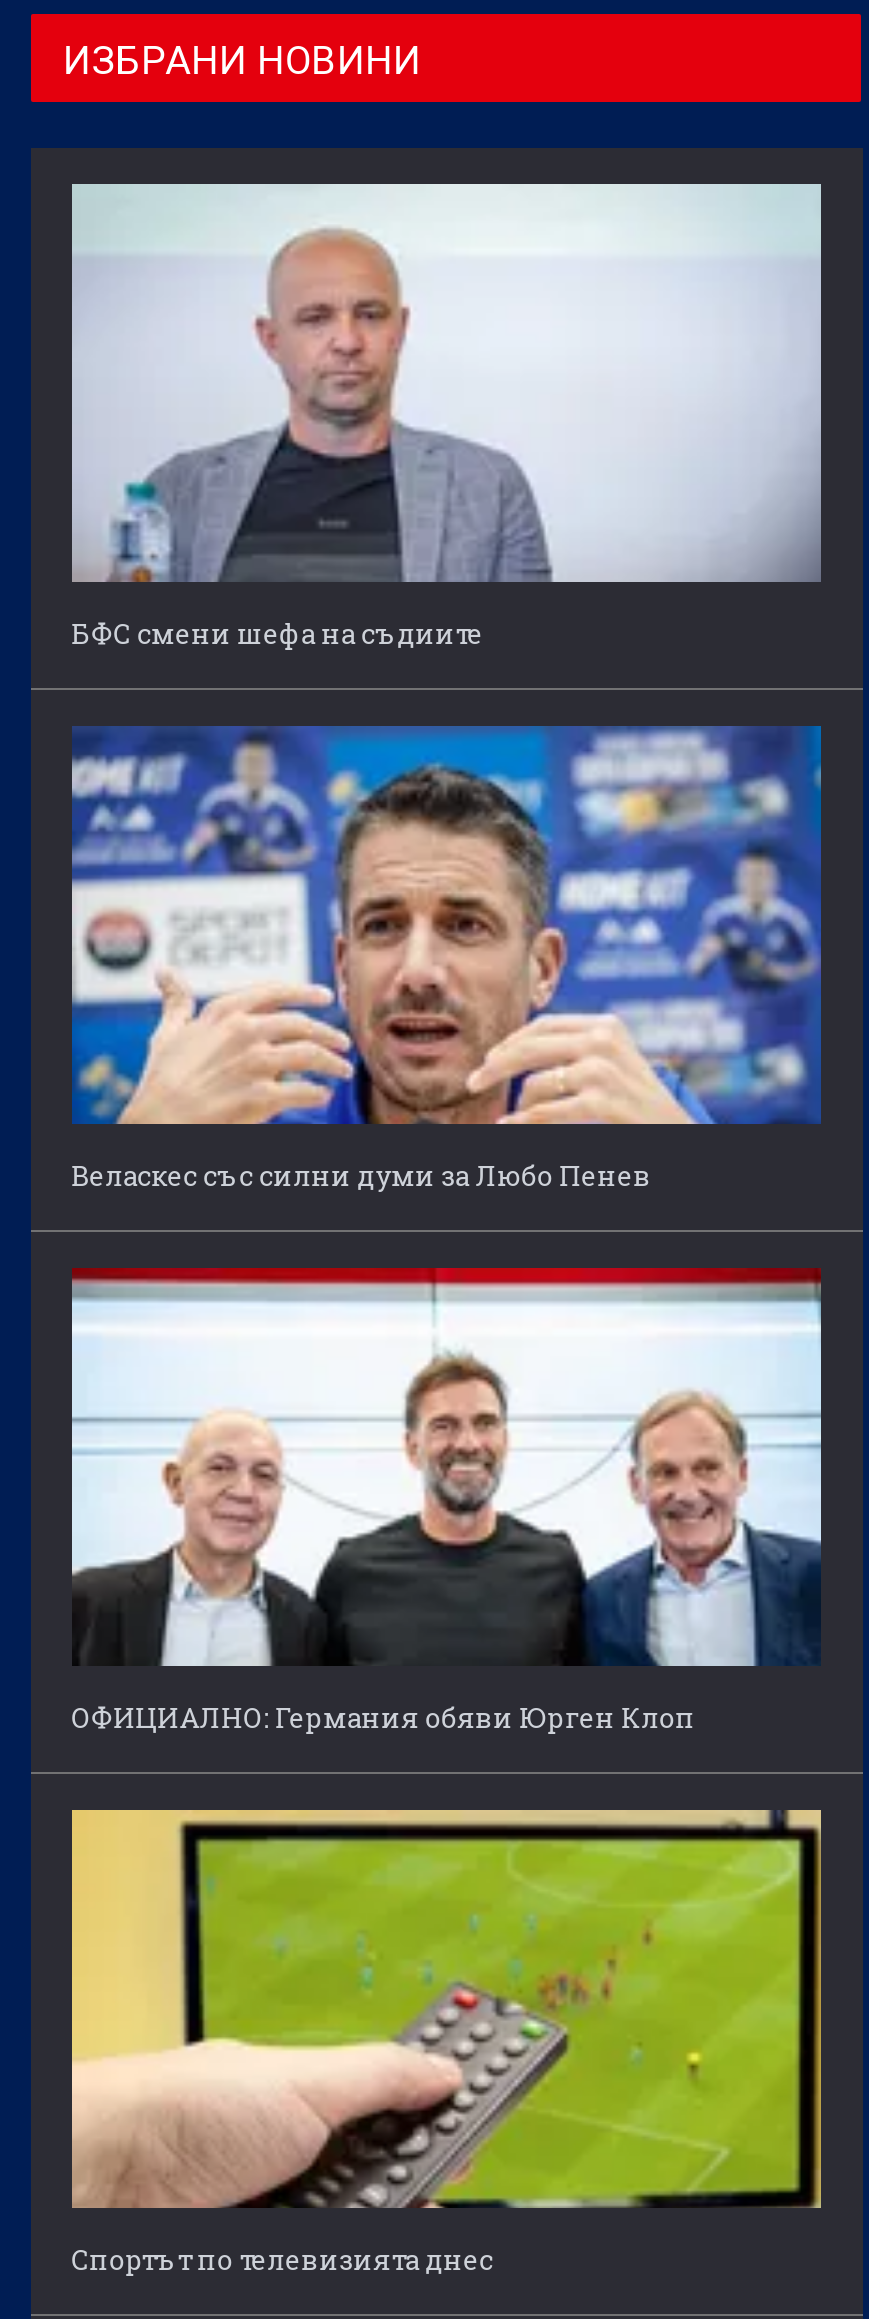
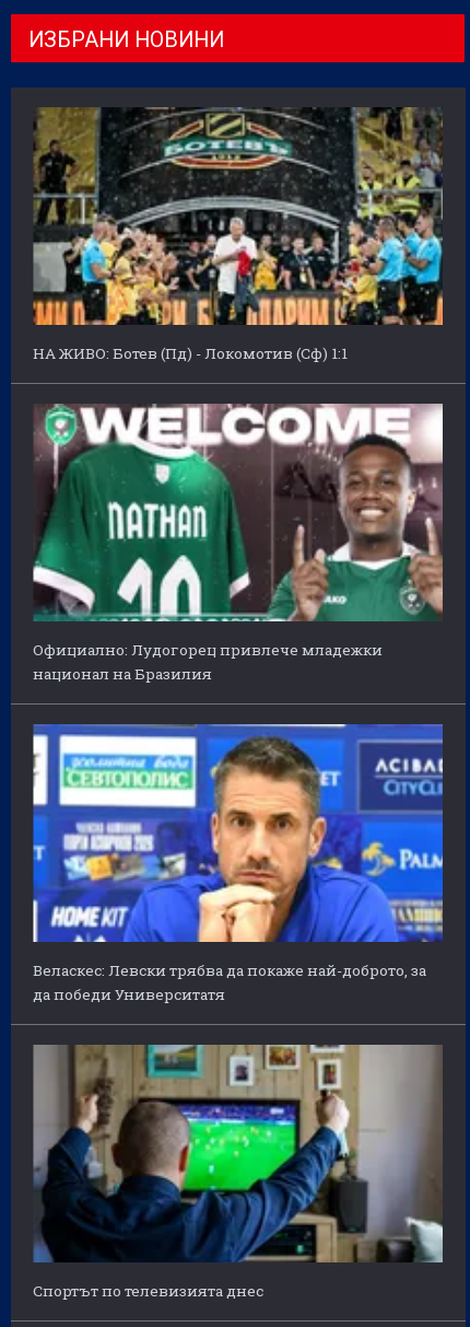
[69,182,823,652] [image] | БФС смени шефа на съдиите -> [33,107,444,363] [image] | НА ЖИВО: Ботев (Пд) - Локомотив (Сф) 1:1
[69,726,821,1194] [image] | Веласкес със силни думи за Любо Пенев -> [33,403,444,684] [image] | Официално: Лудогорец привлече младежки | национал на Бразилия
[69,1266,823,1736] [image] | ОФИЦИАЛНО: Германия обяви Юрген Клоп -> [32,723,444,1004] [image] | Веласкес: Левски трябва да покаже най-доброто, за | да победи Университатя
[71,1808,821,2210] [image] -> [33,1044,444,1264] [image]

